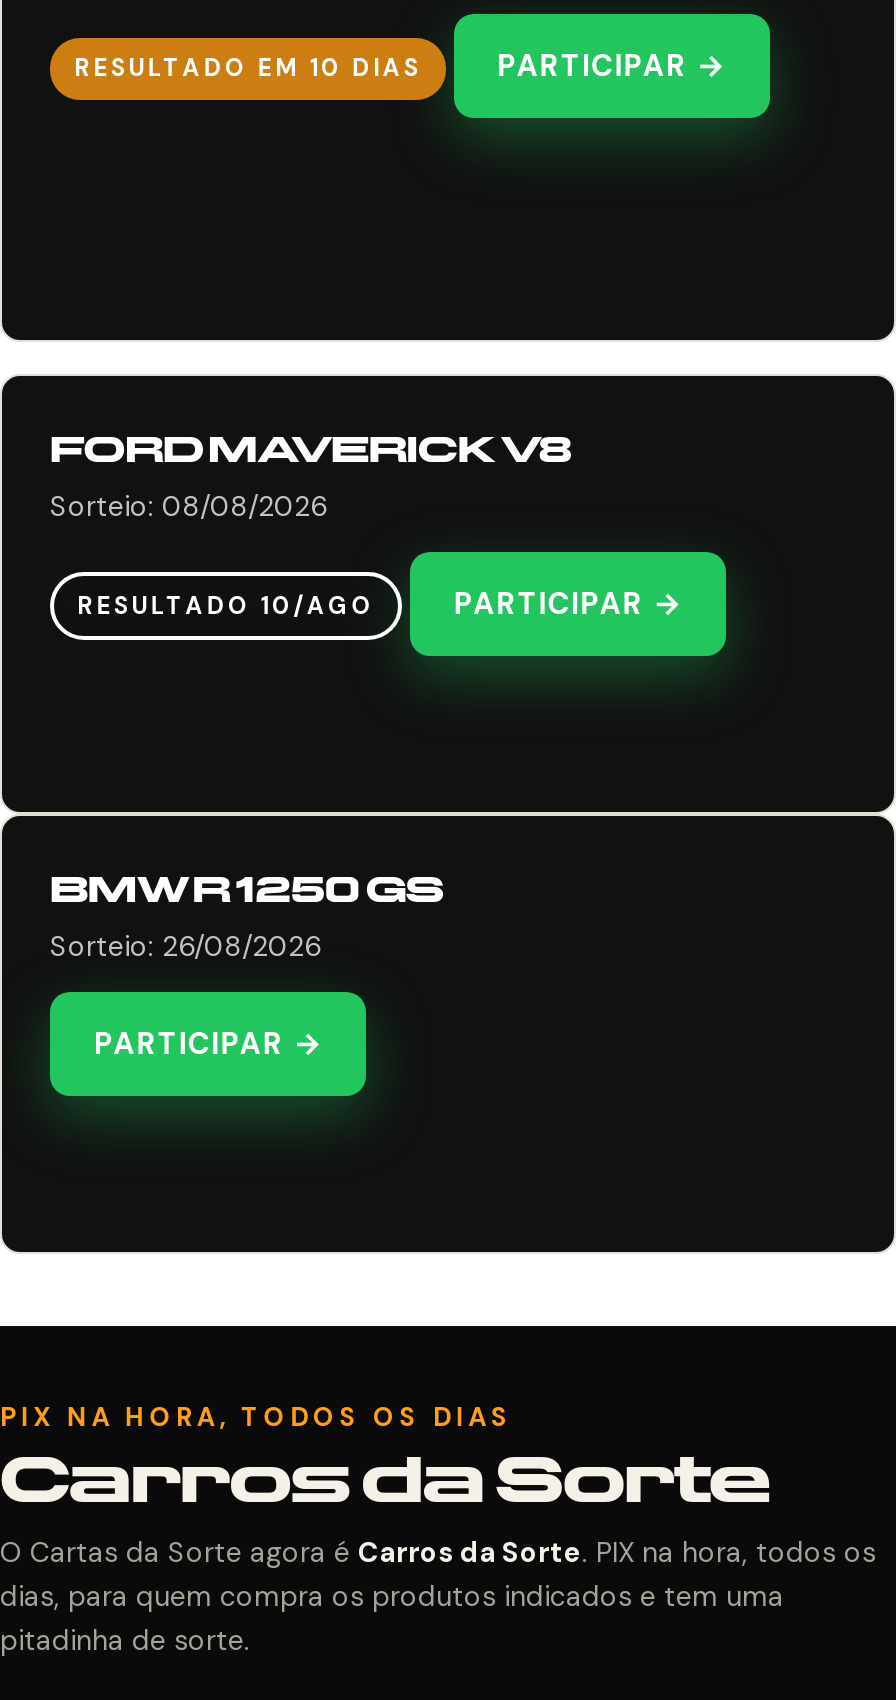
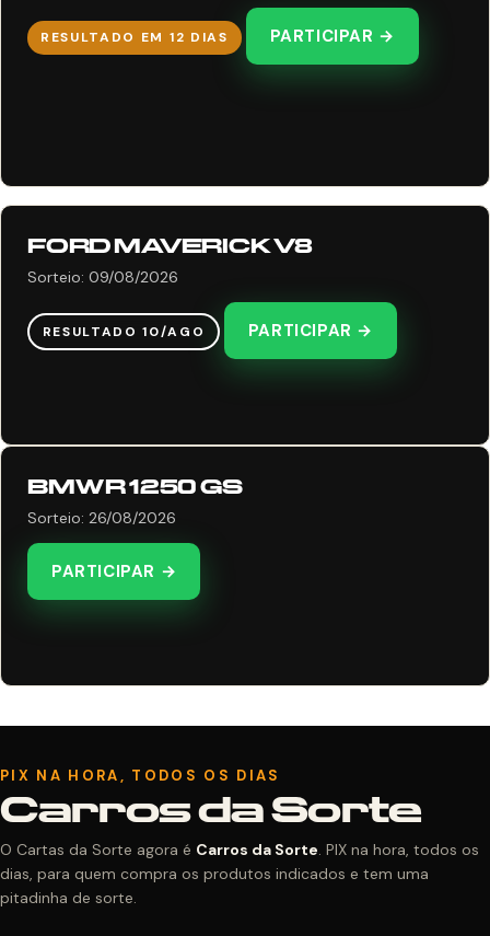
[74,52,421,84] RESULTADO EM 10 DIAS -> [40,28,228,46] RESULTADO EM 12 DIAS
[50,488,328,524] Sorteio: 08/08/2026 -> [27,267,178,287] Sorteio: 09/08/2026

